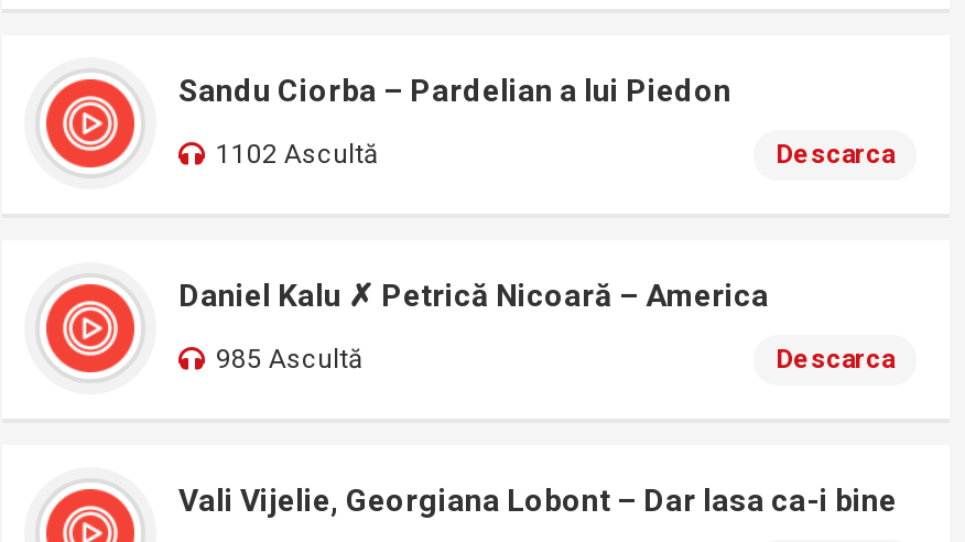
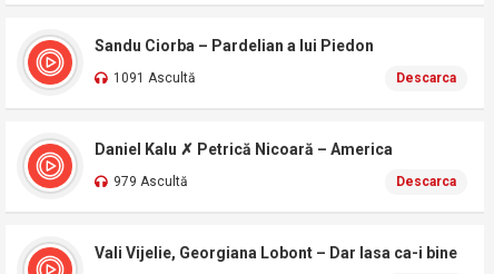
[216,139,379,170] 1102 Ascultă -> [113,70,196,86] 1091 Ascultă
[216,344,364,375] 985 Ascultă -> [113,174,188,189] 979 Ascultă

